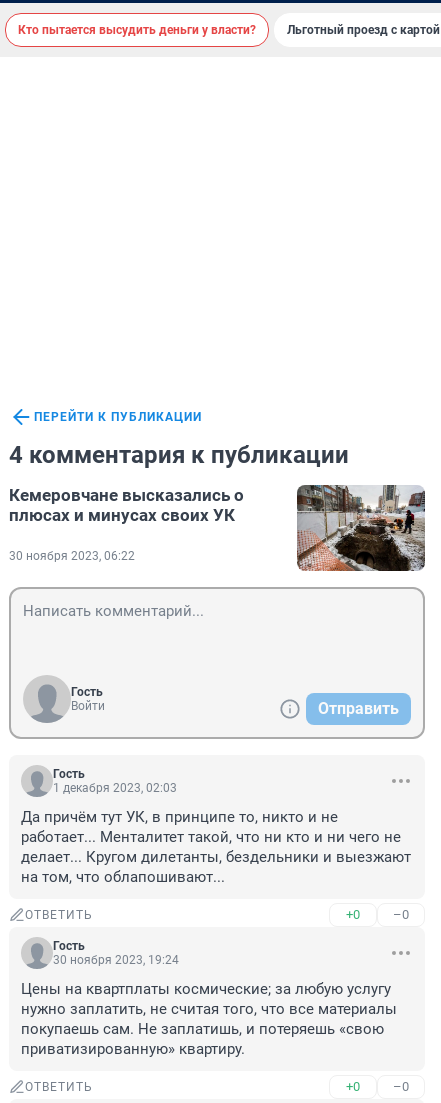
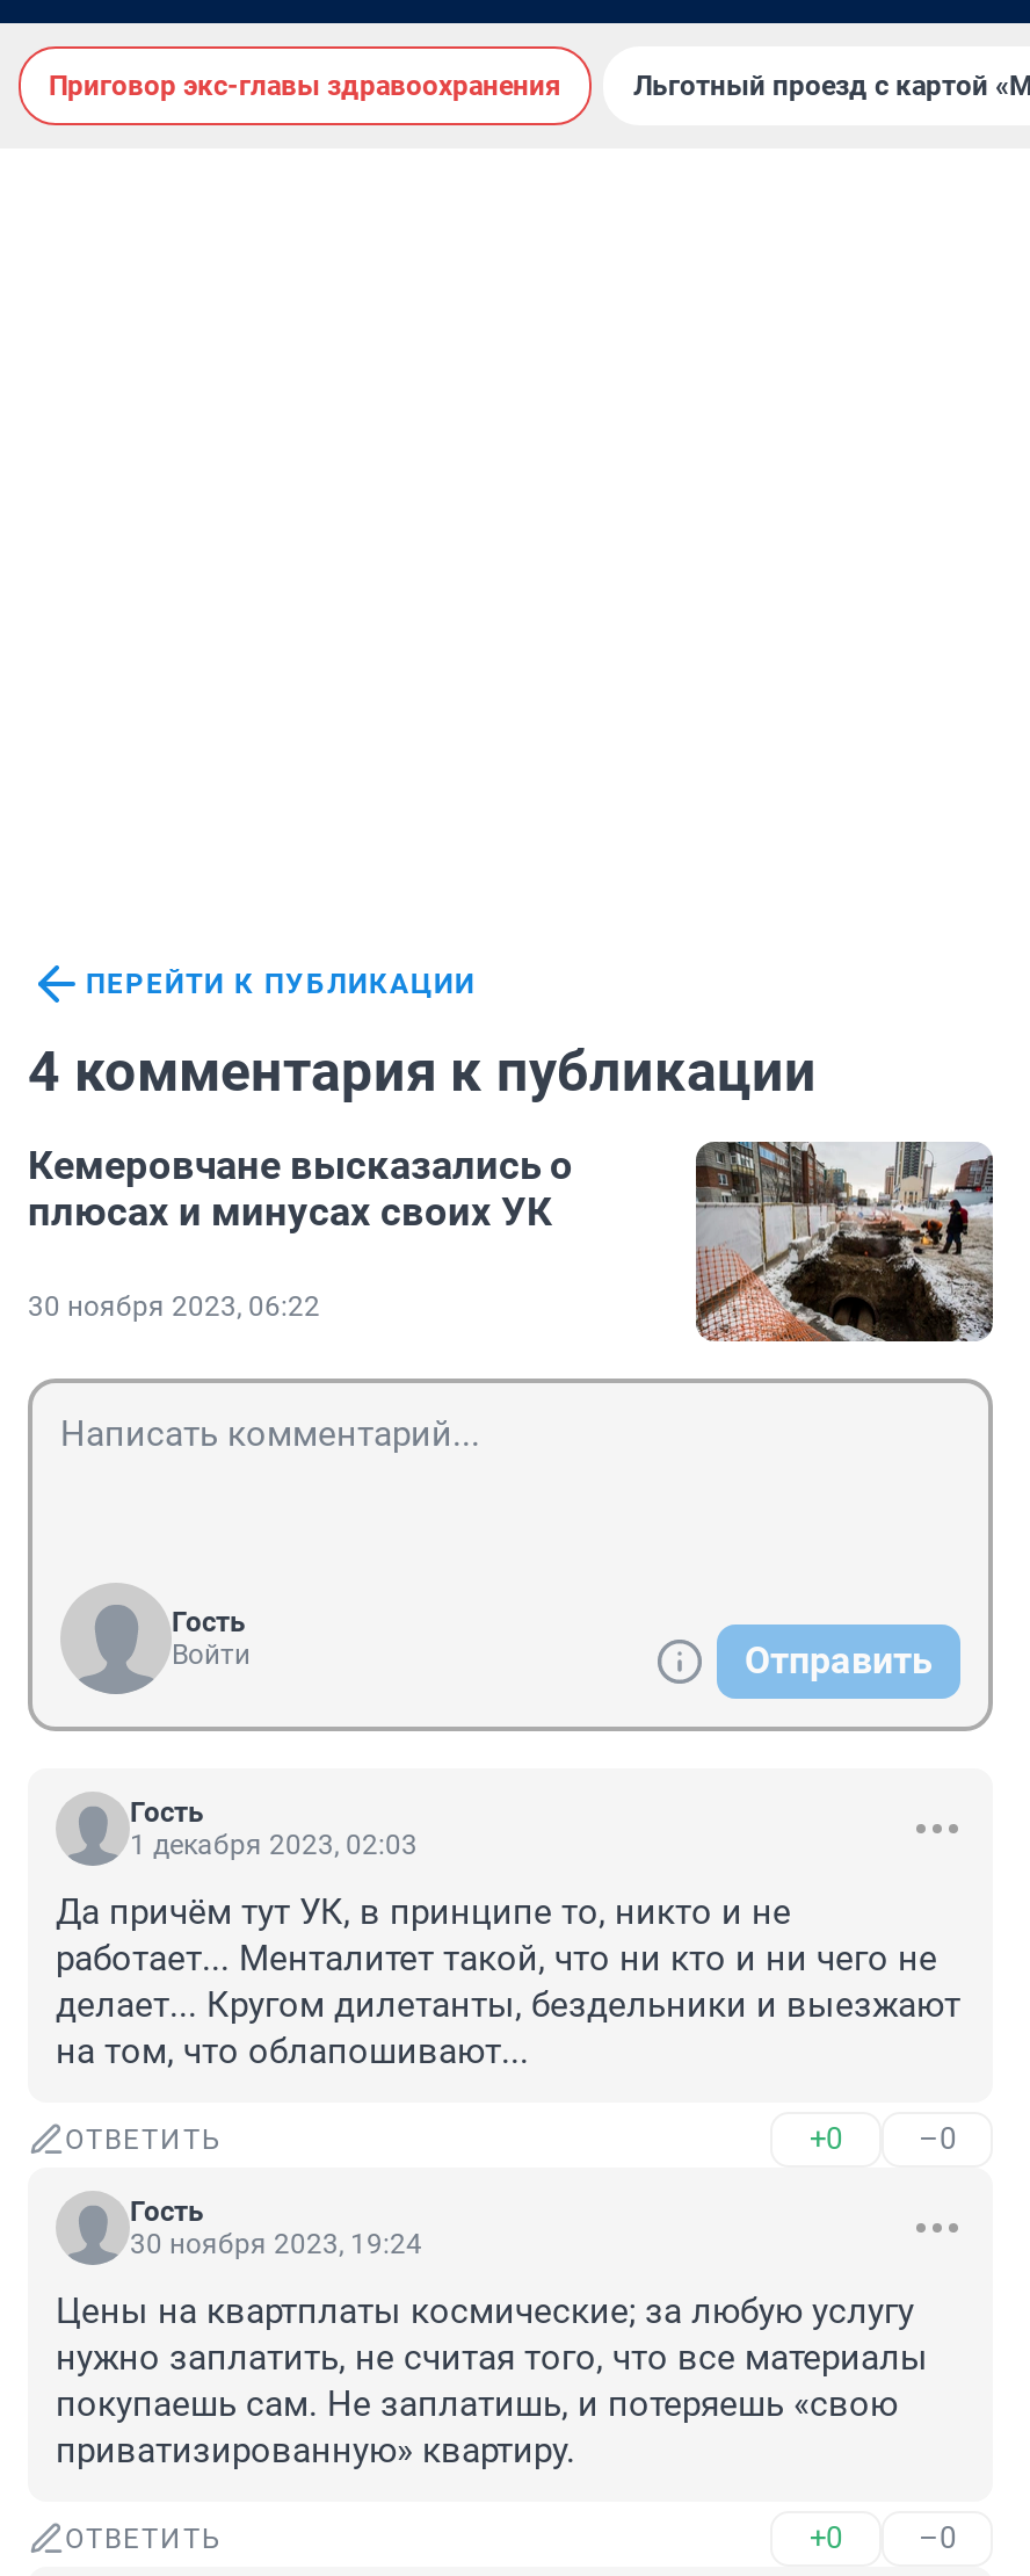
[18,23,256,37] Кто пытается высудить деньги у власти? -> [49,70,561,102] Приговор экс-главы здравоохранения

